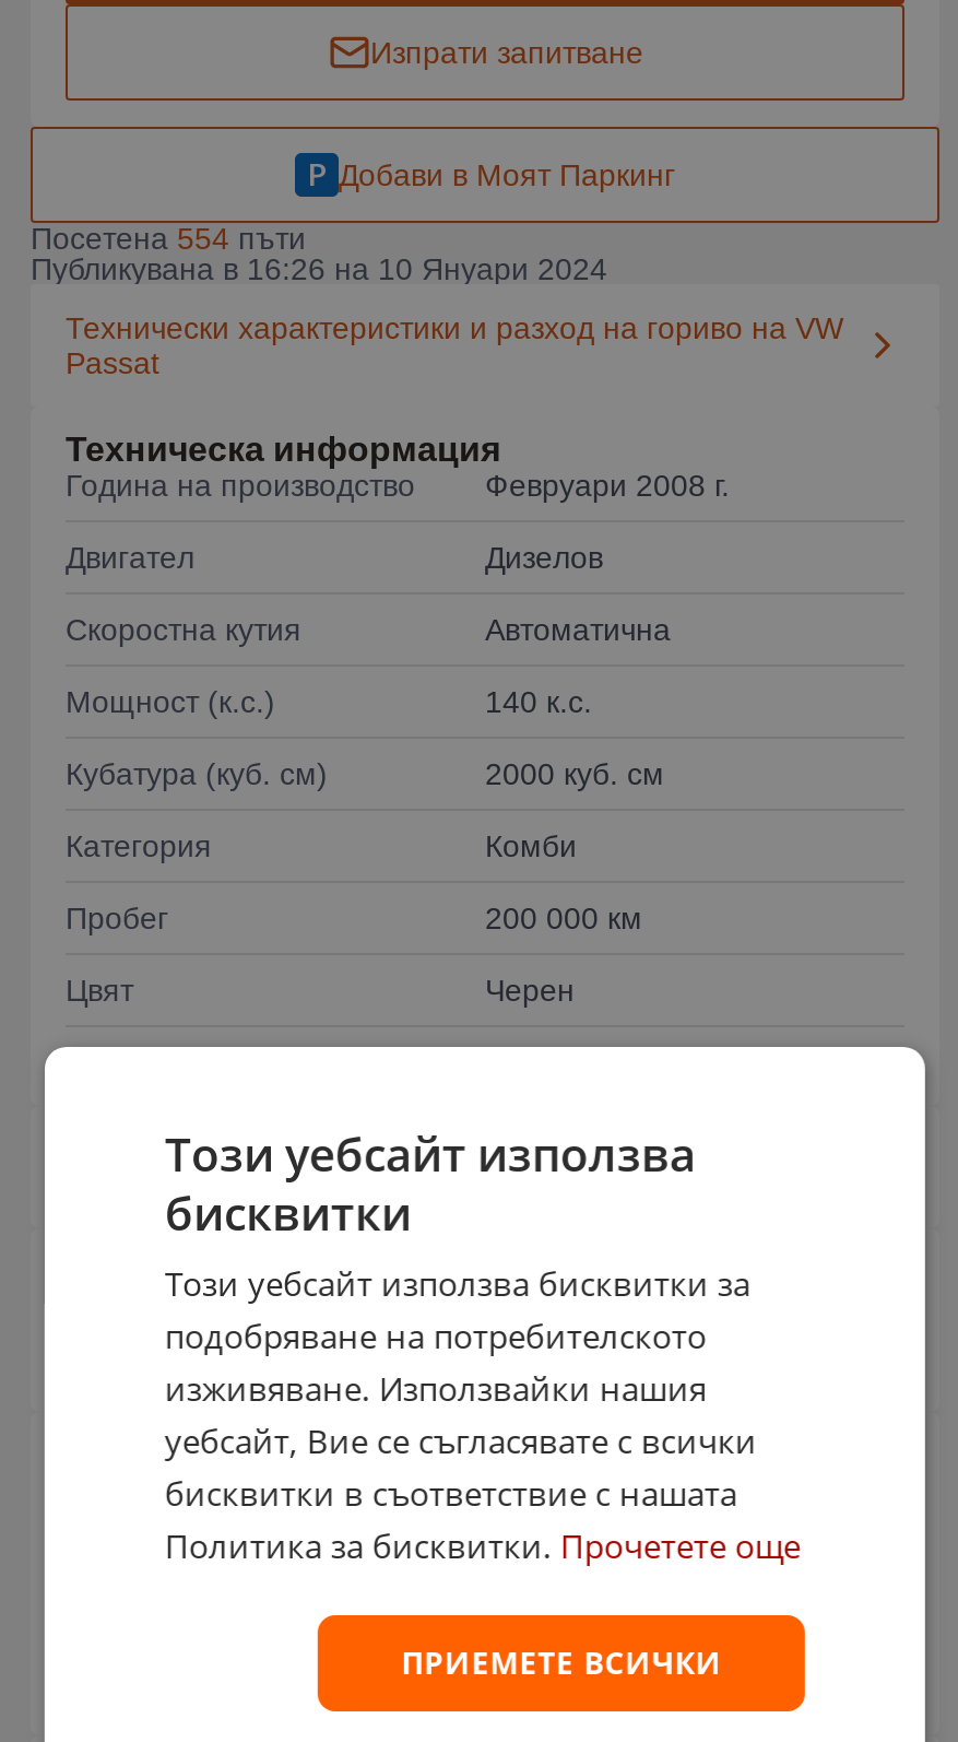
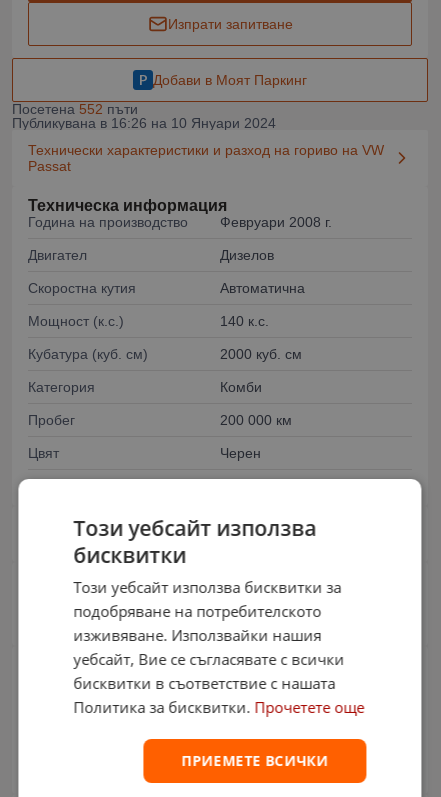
[31,221,306,256] Посетена554пъти -> [12,101,138,117] Посетена552пъти

